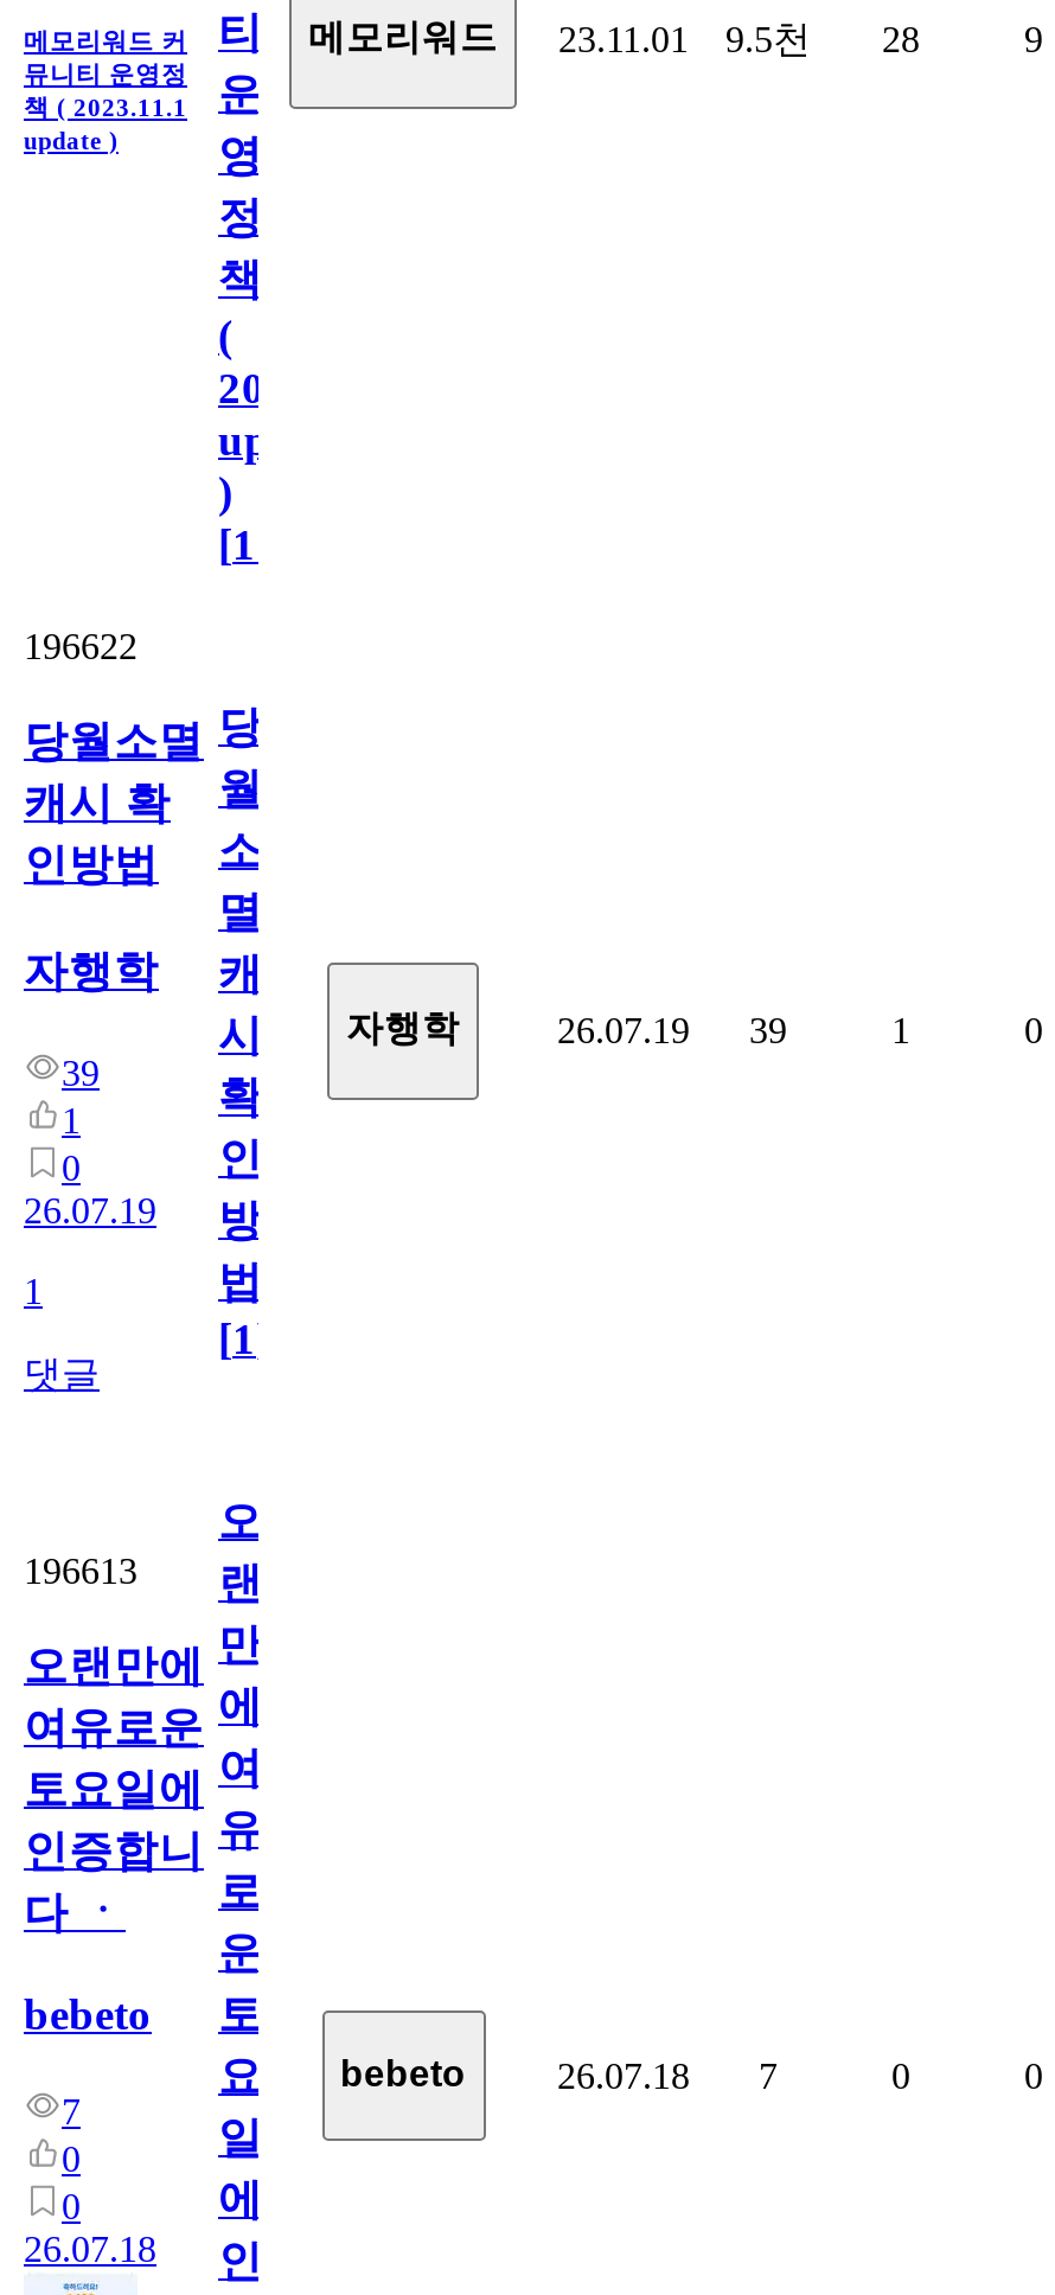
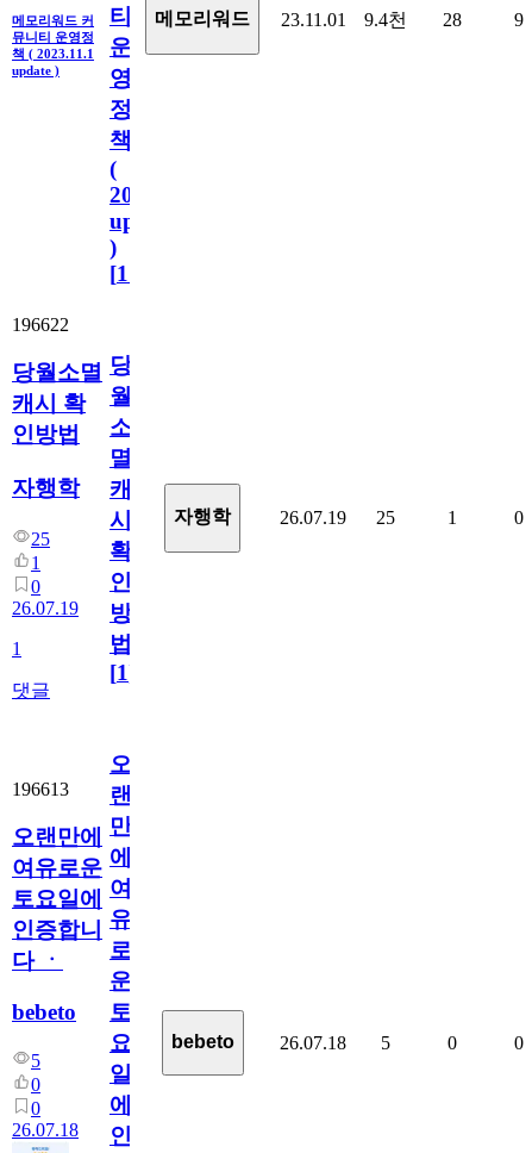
[24,8,920,58] 메모리워드 커 티 메모리워드 23.11.01 9.5천 28 -> [12,4,462,29] 메모리워드 커 티 메모리워드 23.11.01 9.4천 28
[557,1009,787,1049] 26.07.19 39 -> [280,507,395,527] 26.07.19 25
[62,1052,100,1092] 39 -> [31,529,50,549] 25
[557,2055,778,2095] 26.07.18 7 -> [280,1032,390,1052] 26.07.18 5
[62,2091,81,2131] 7 -> [31,1050,40,1071] 5

